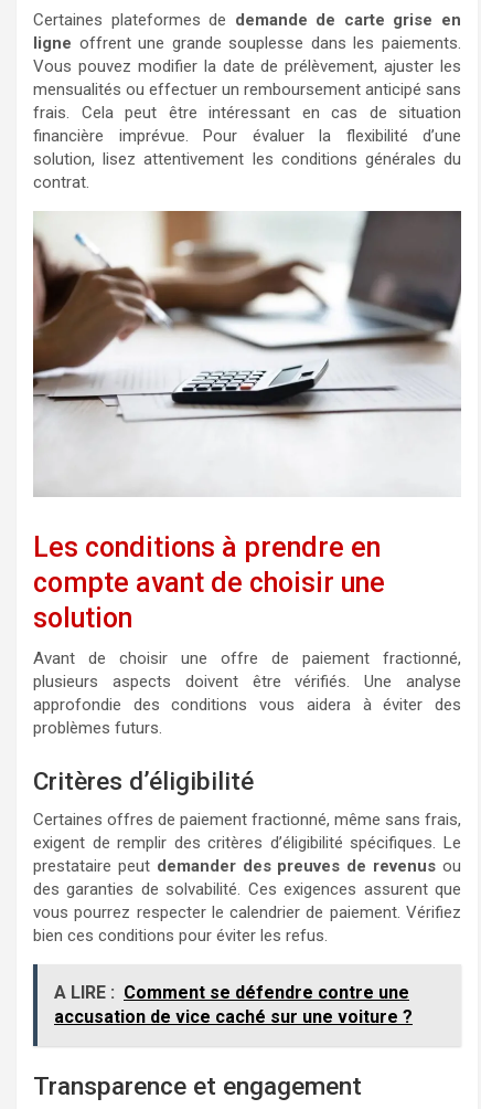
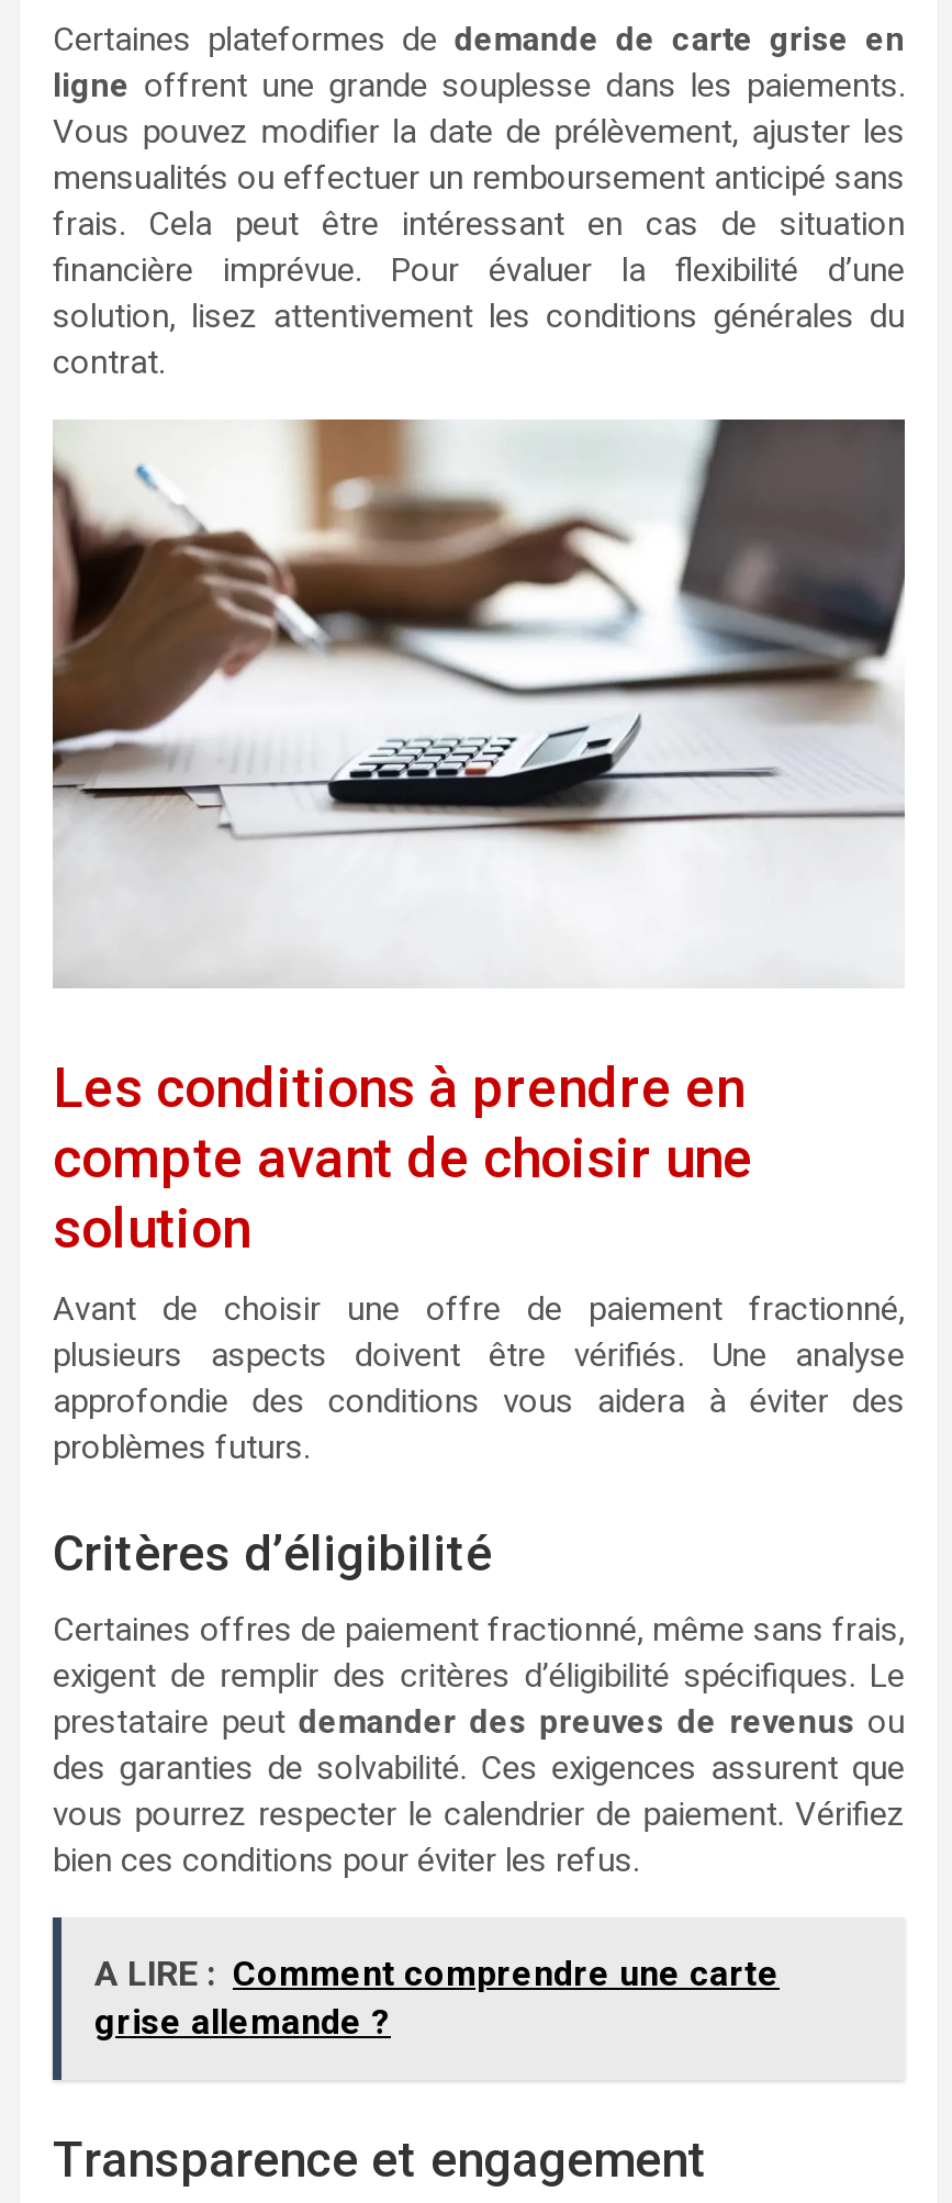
[54,981,413,1027] A LIRE : Comment se défendre contre une | accusation de vice caché sur une voiture ? -> [94,1952,780,2042] A LIRE : Comment comprendre une carte | grise allemande ?

